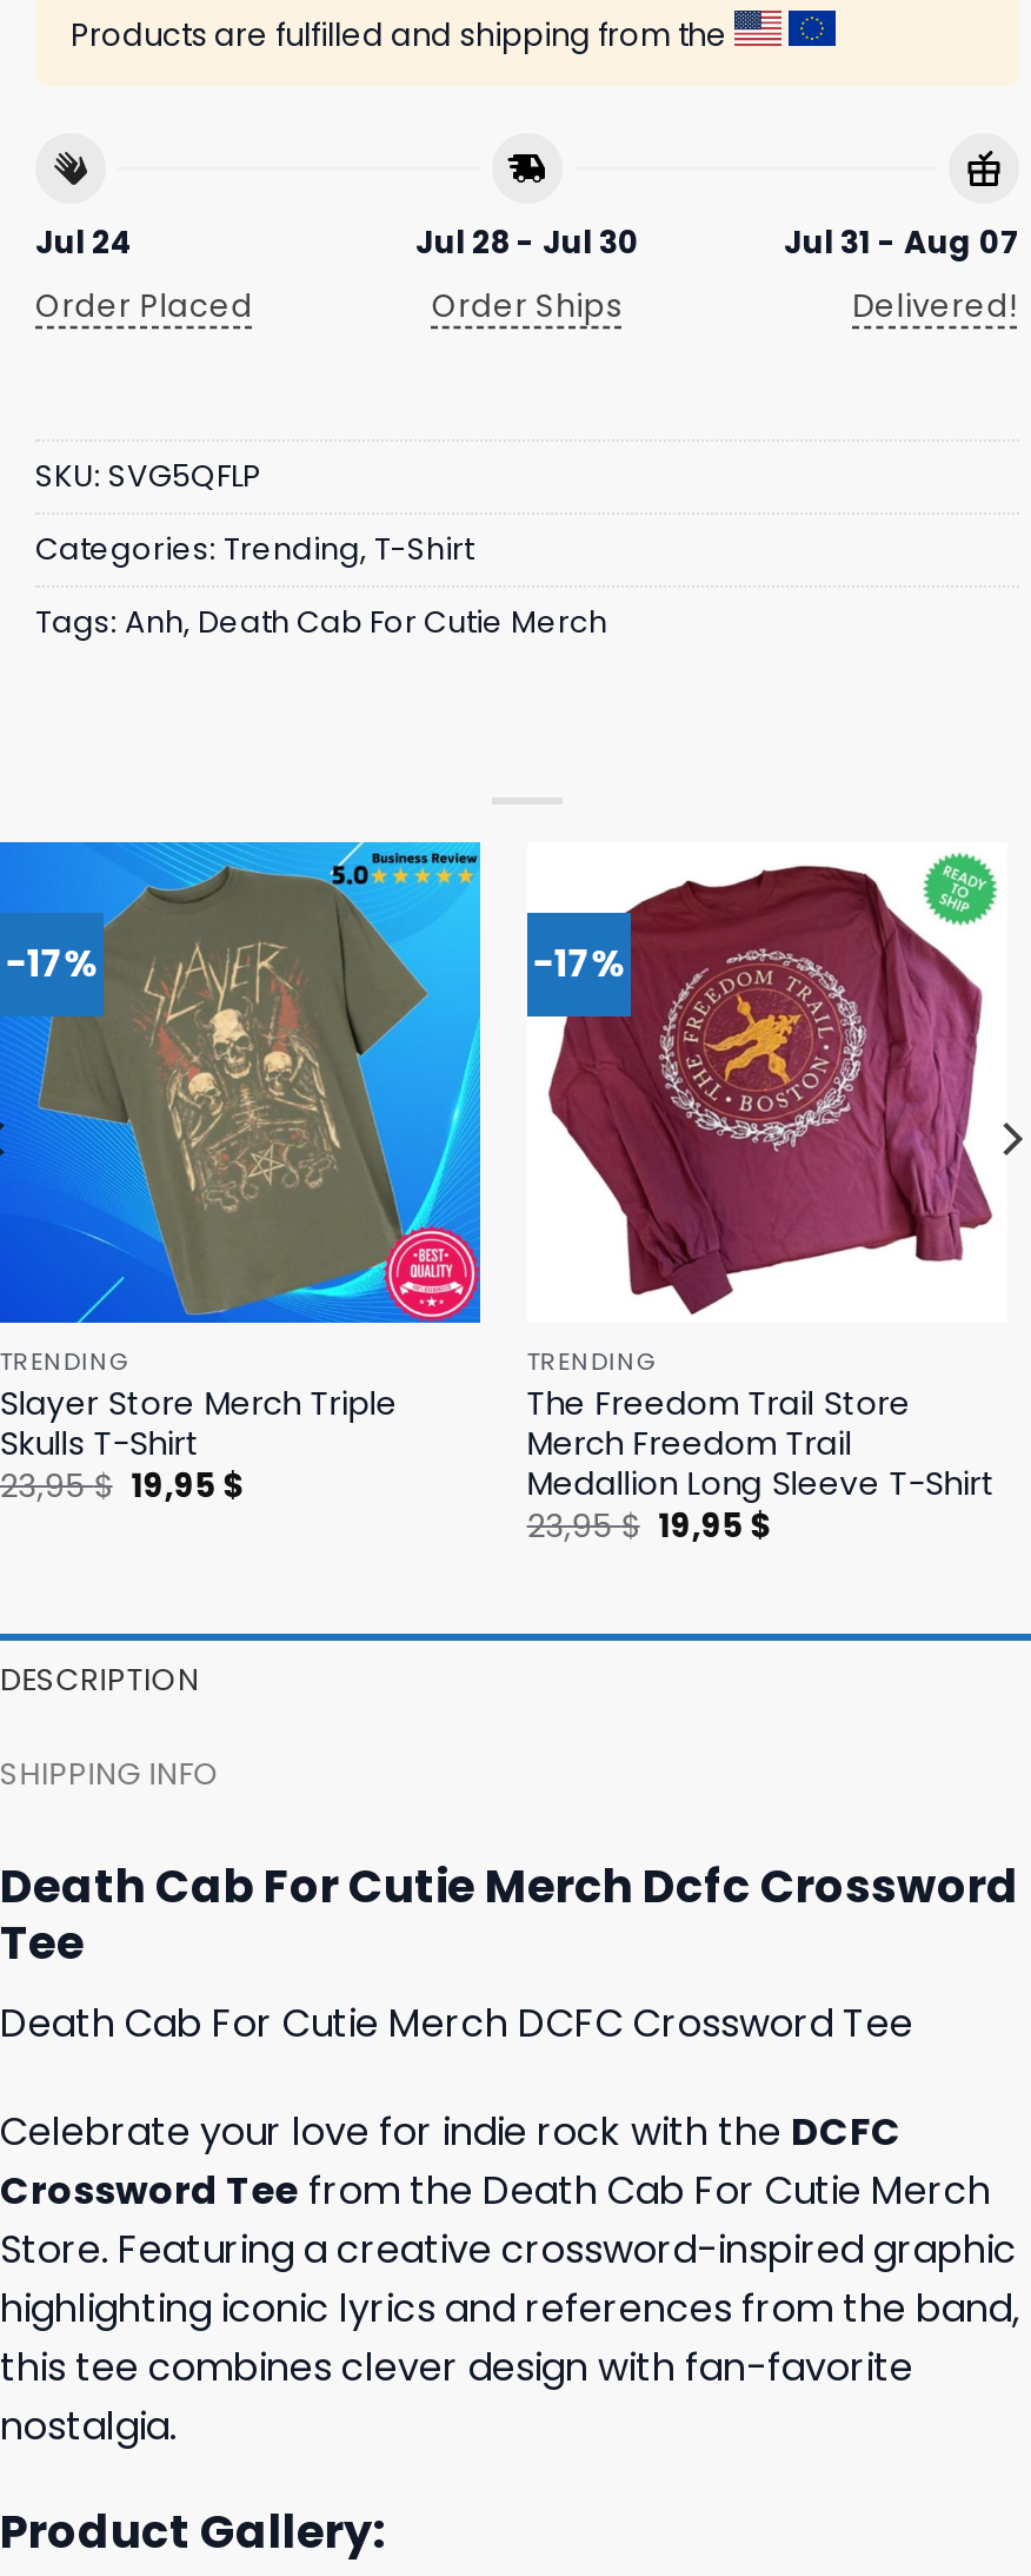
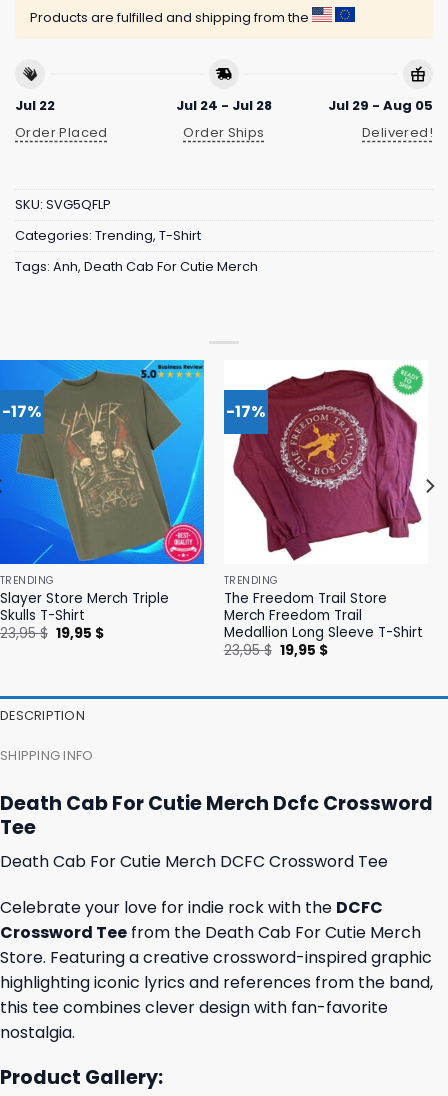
[35,220,134,265] Jul 24 -> [15,96,55,115] Jul 22
[415,220,639,265] Jul 28 - Jul 30 -> [176,96,272,115] Jul 24 - Jul 28
[784,220,1019,265] Jul 31 - Aug 07 -> [328,96,433,115] Jul 29 - Aug 05

